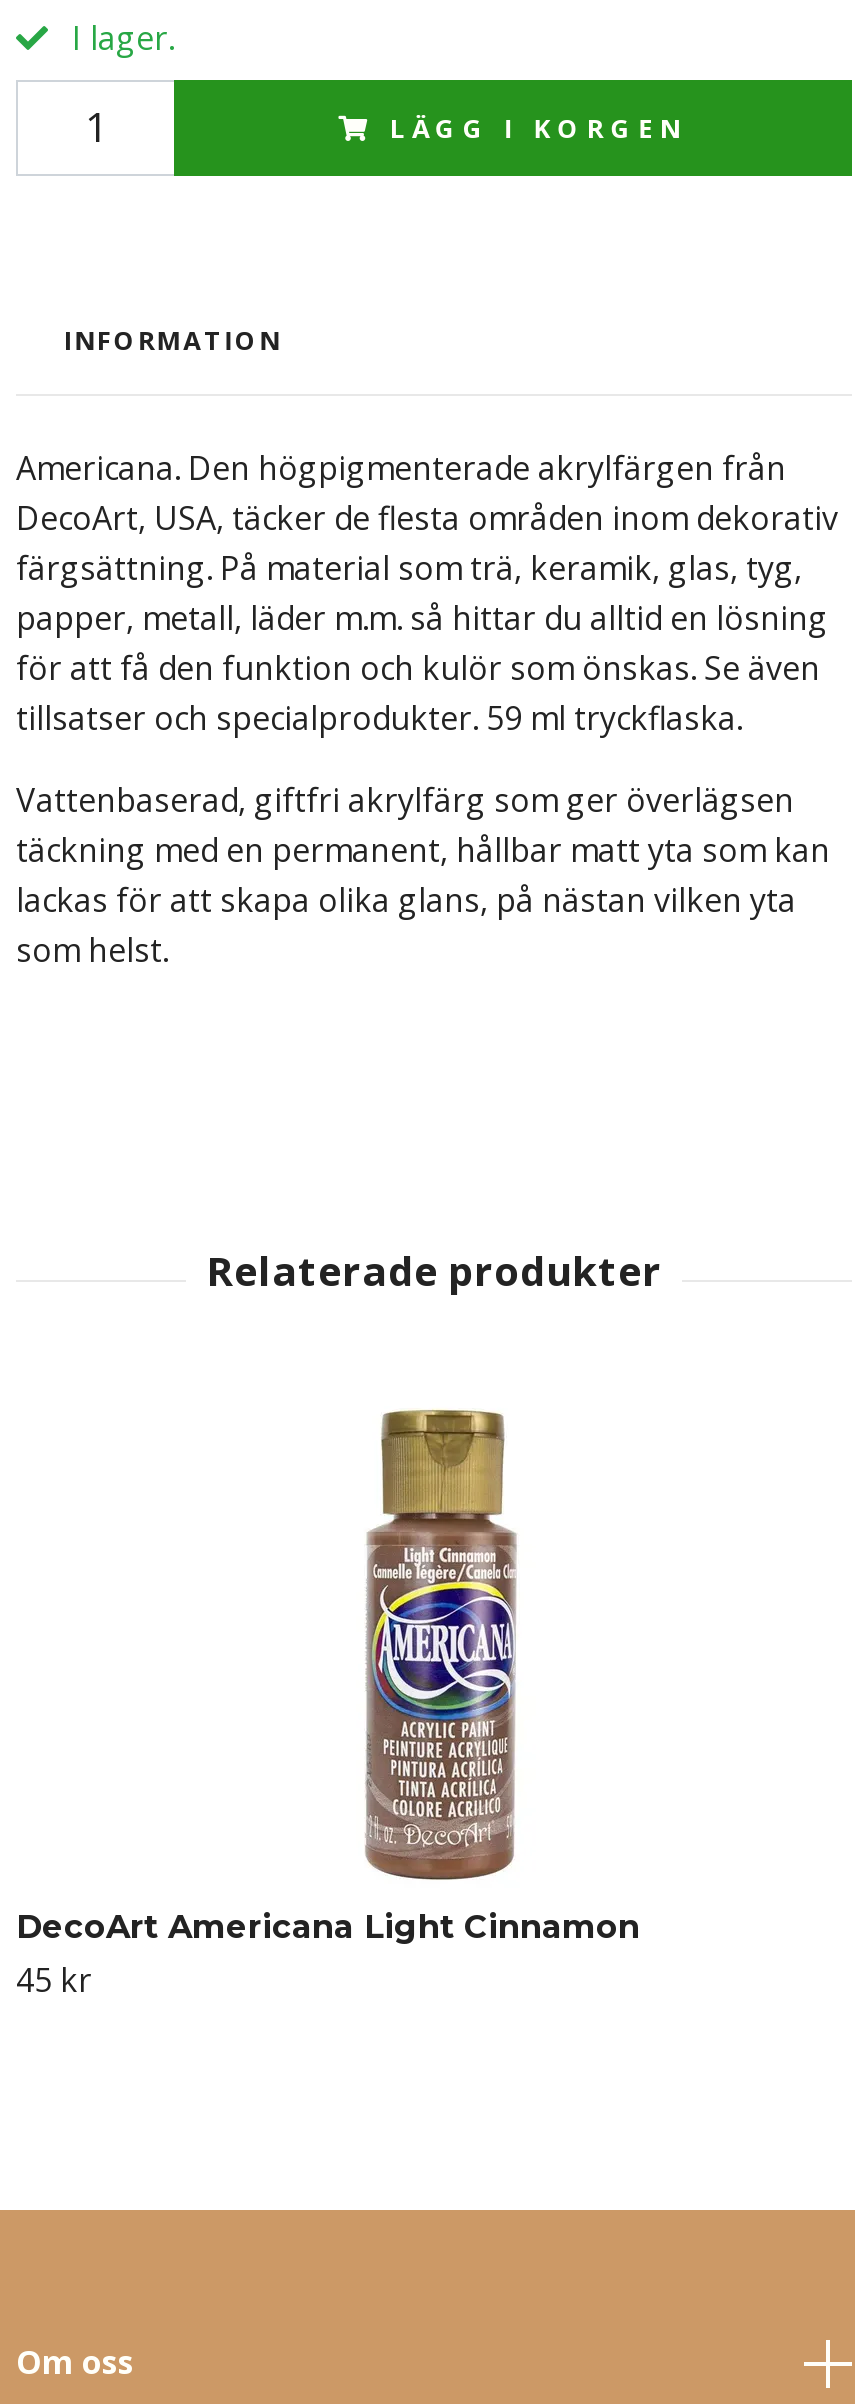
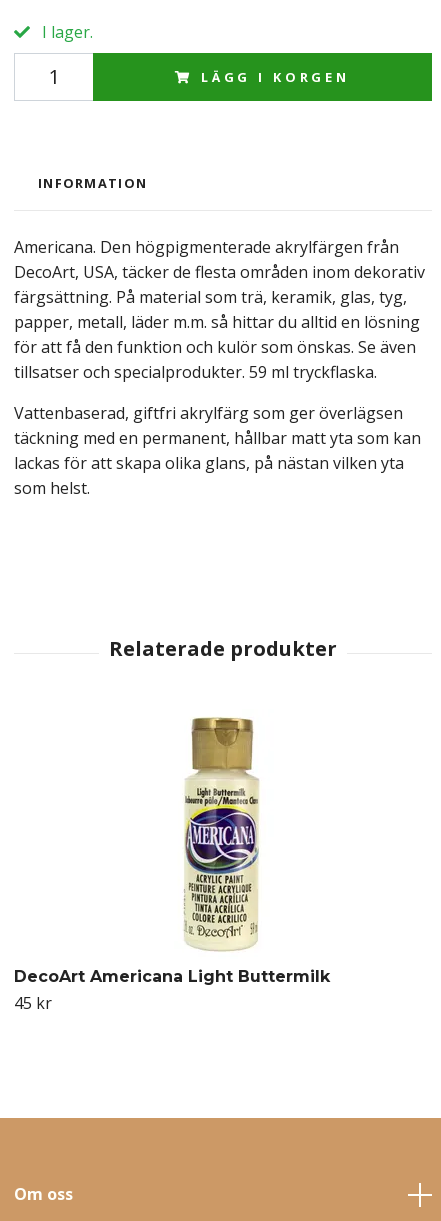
[16,1410,640,1946] [image] | DecoArt Americana Light Cinnamon -> [14,717,330,986] [image] | DecoArt Americana Light Buttermilk

